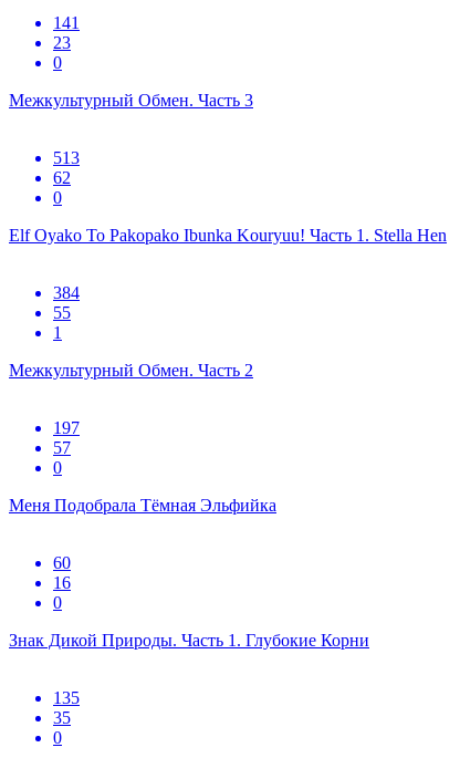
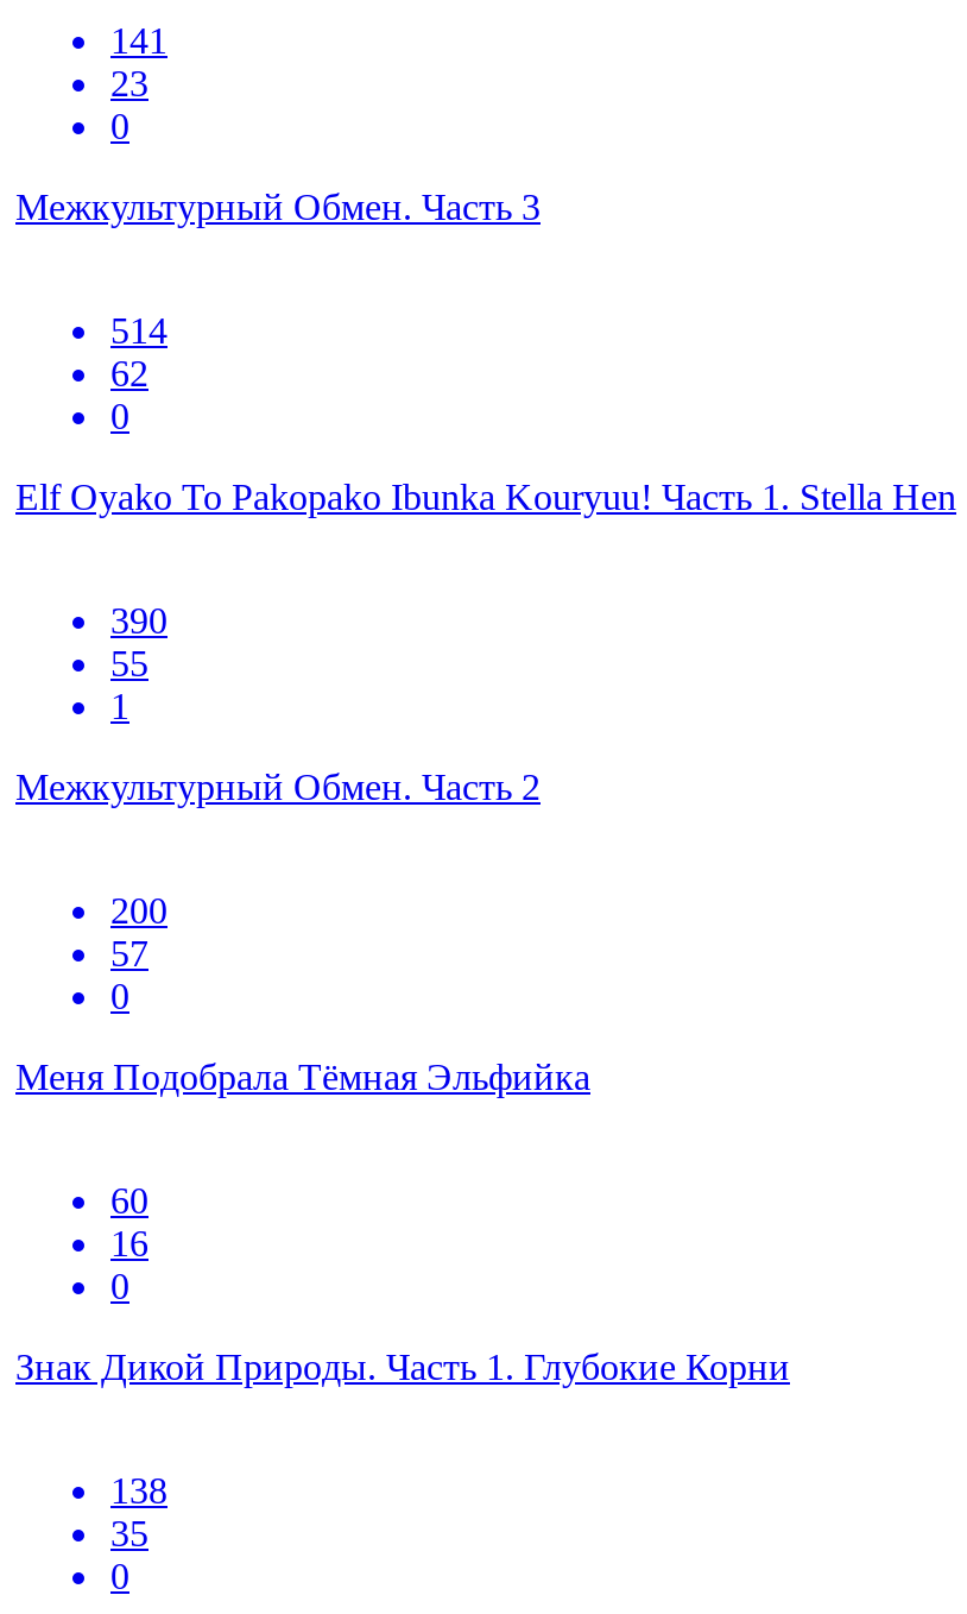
[53,148,80,167] 513 -> [110,310,168,350] 514
[53,283,80,302] 384 -> [110,600,168,640] 390
[53,418,80,437] 197 -> [110,890,168,930] 200
[53,688,80,707] 135 -> [110,1470,168,1510] 138

